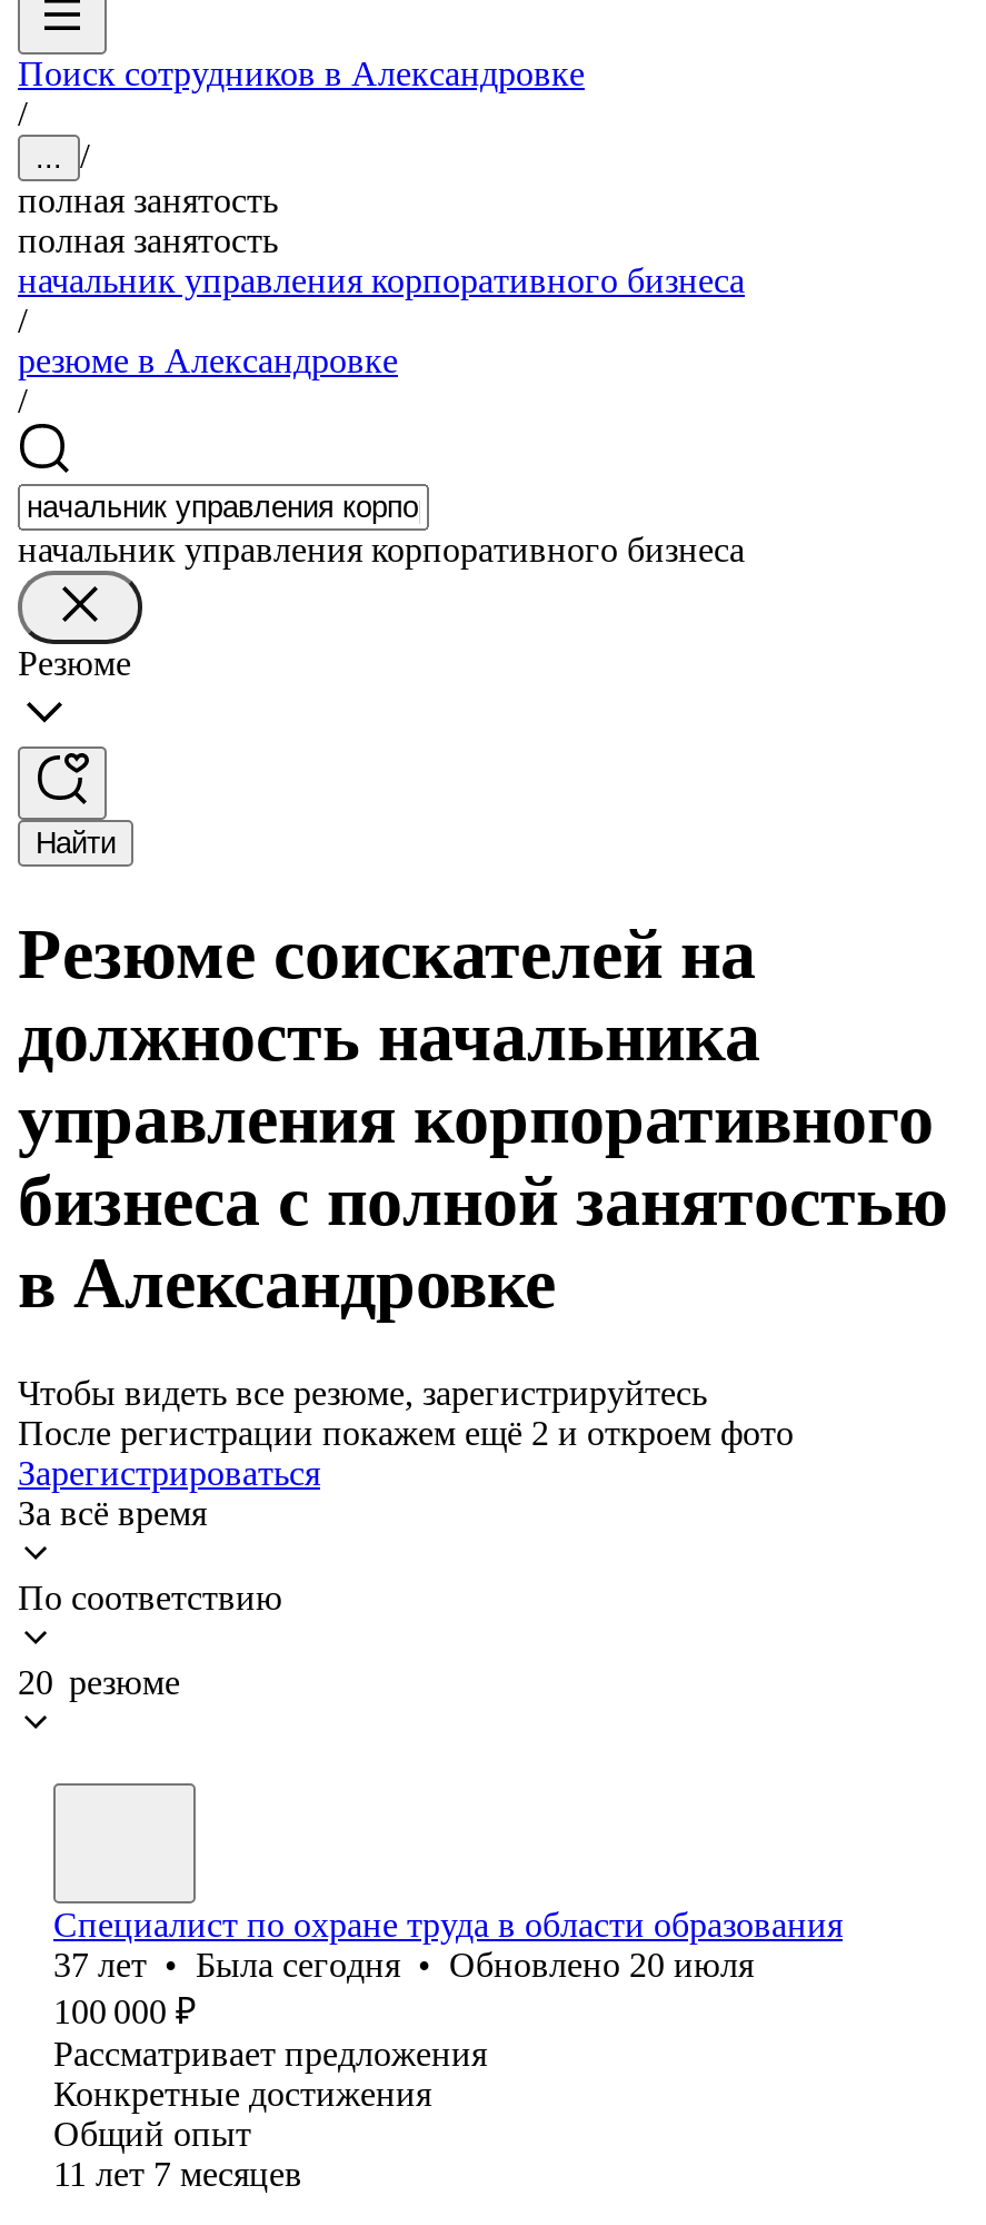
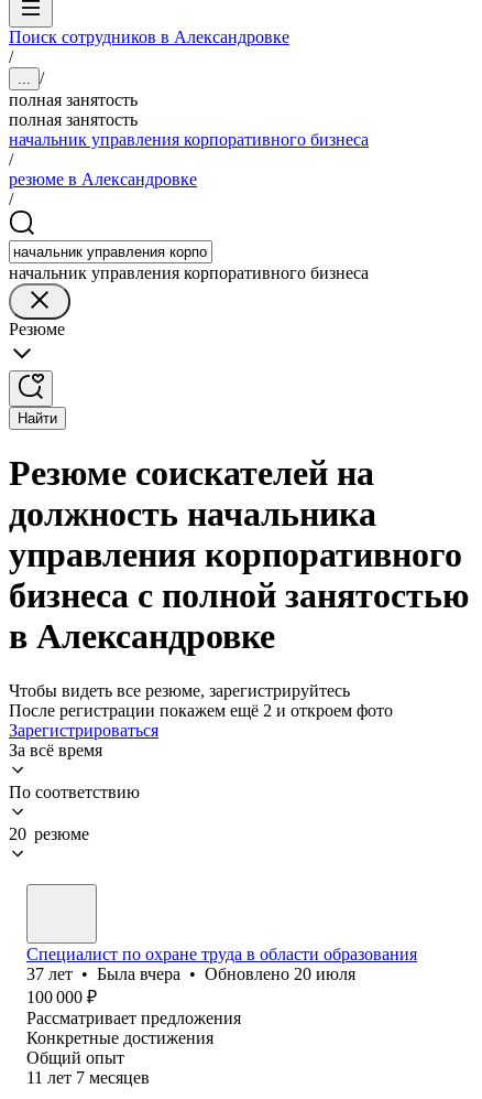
[53,1946,754,1983] 37 лет • Была сегодня • Обновлено 20 июля -> [26,964,355,983] 37 лет • Была вчера • Обновлено 20 июля

